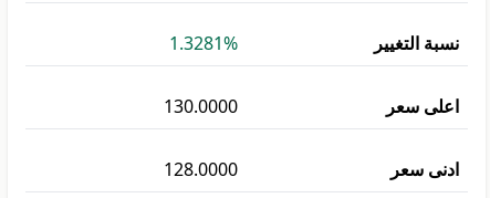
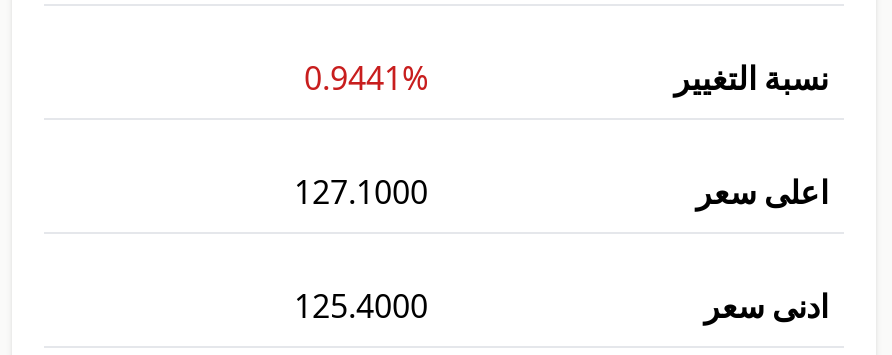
[169,31,238,55] 1.3281% -> [304,56,428,100] 0.9441%
[164,94,238,118] 130.0000 -> [294,170,428,214] 127.1000
[164,157,238,181] 128.0000 -> [294,284,428,328] 125.4000

